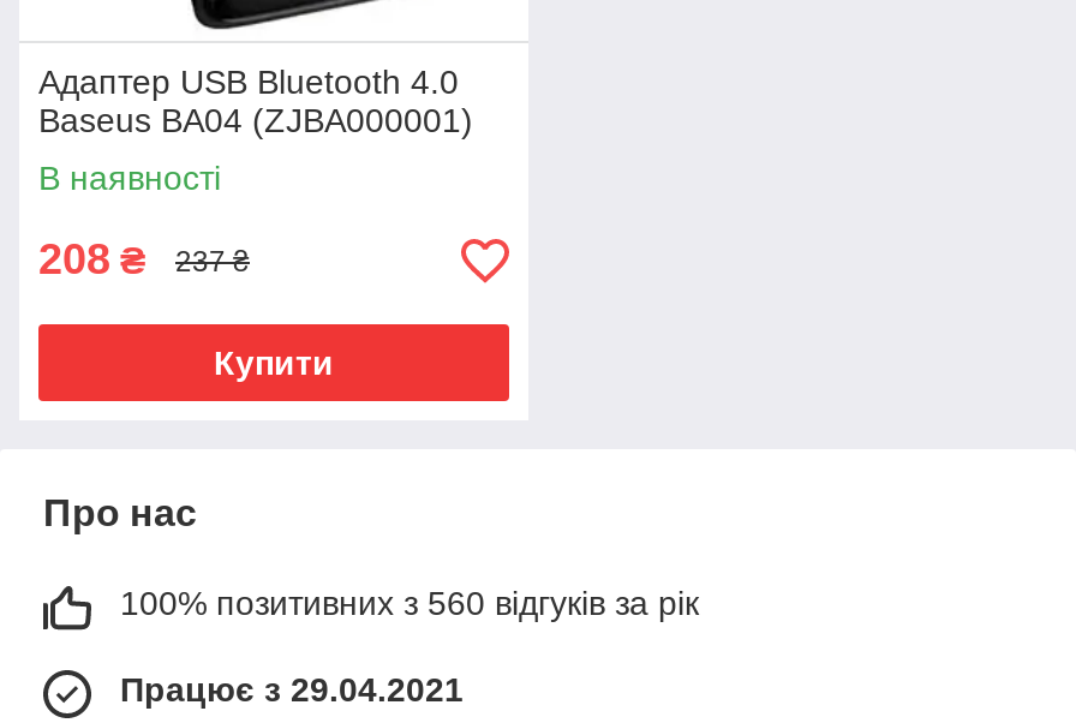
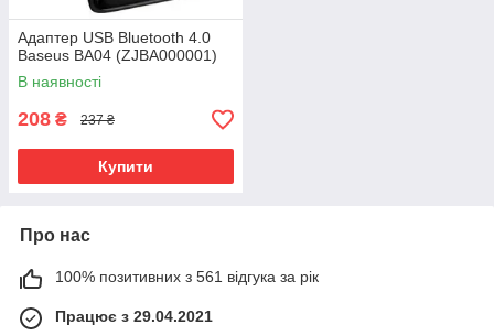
[120,585,699,623] 100% позитивних з 560 відгуків за рік -> [55,268,319,286] 100% позитивних з 561 відгука за рік

